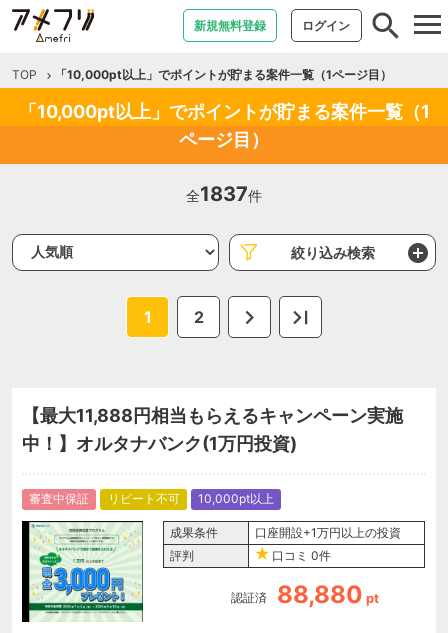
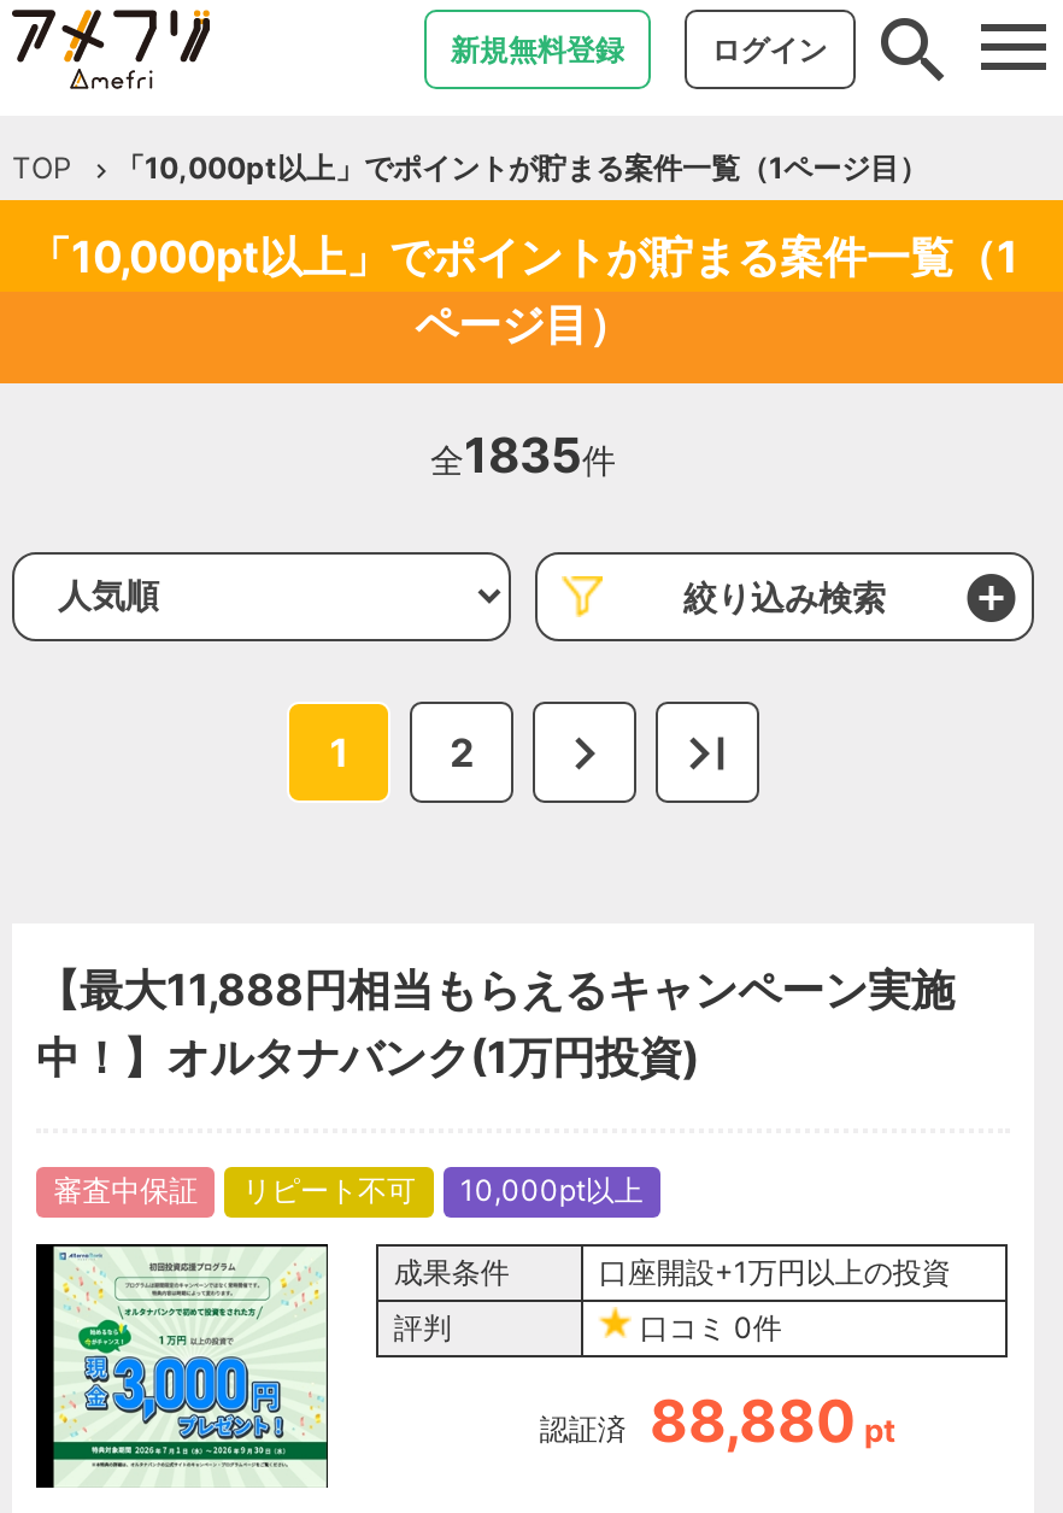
[186,182,262,206] 全1837件 -> [430,427,616,485] 全1835件

